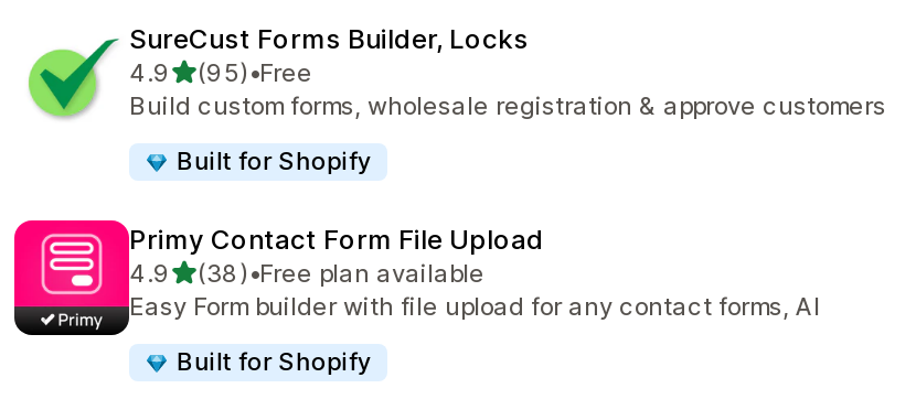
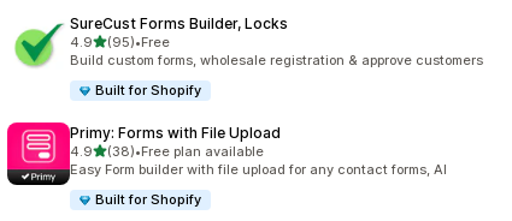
[129,223,544,256] Primy Contact Form File Upload -> [70,124,281,142] Primy: Forms with File Upload

